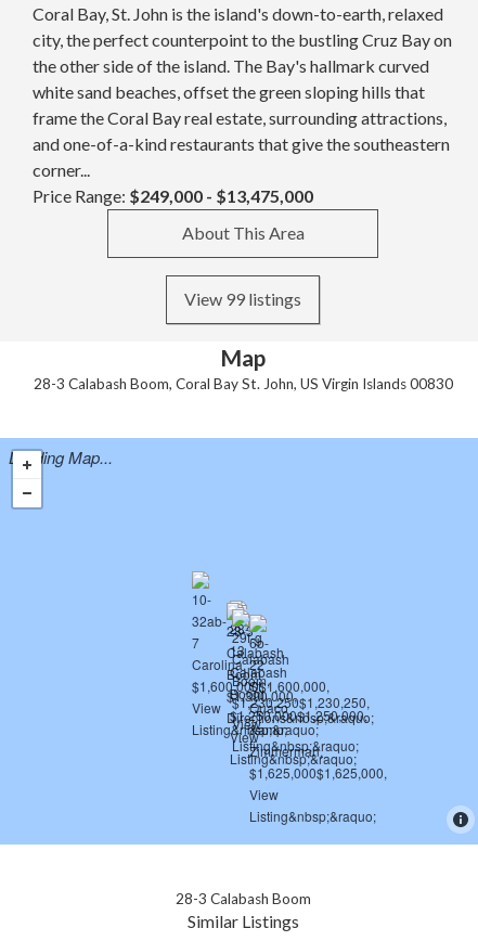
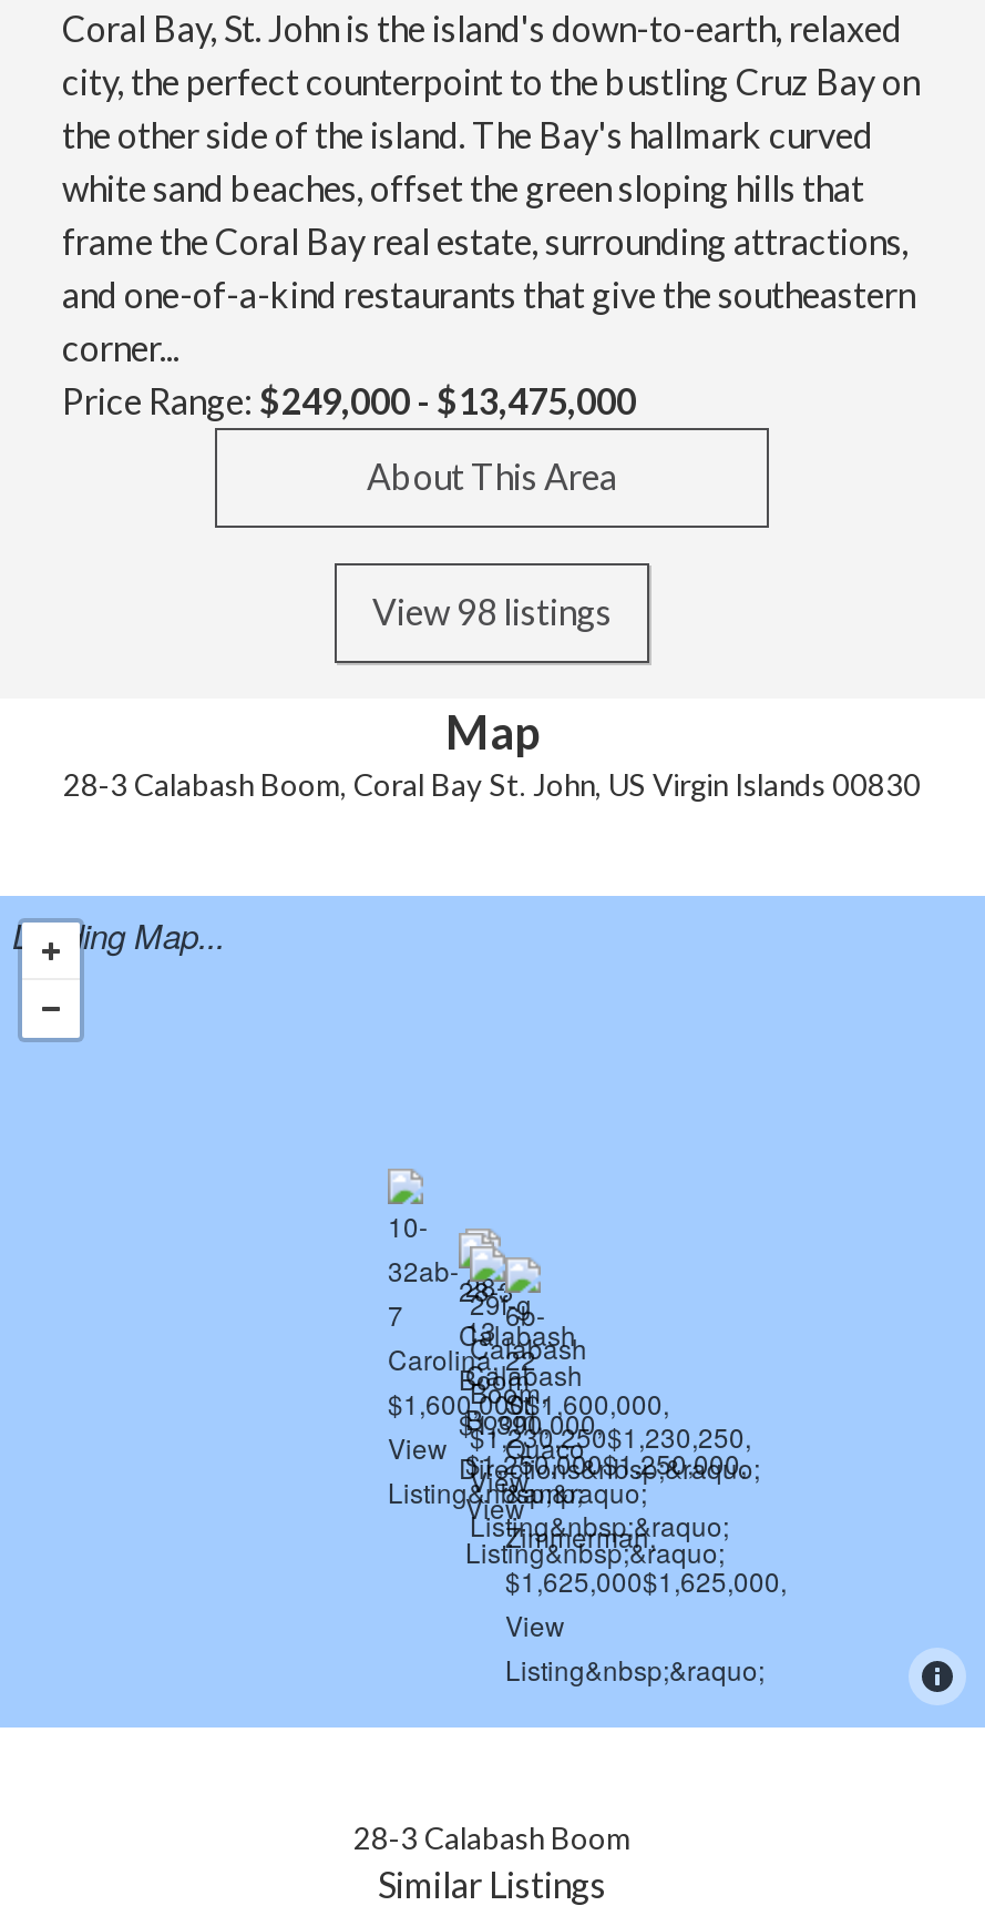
[184,289,301,310] View 99 listings -> [372,591,612,633] View 98 listings

